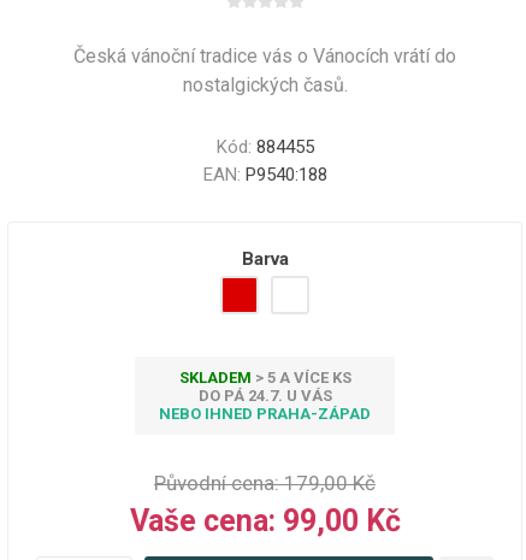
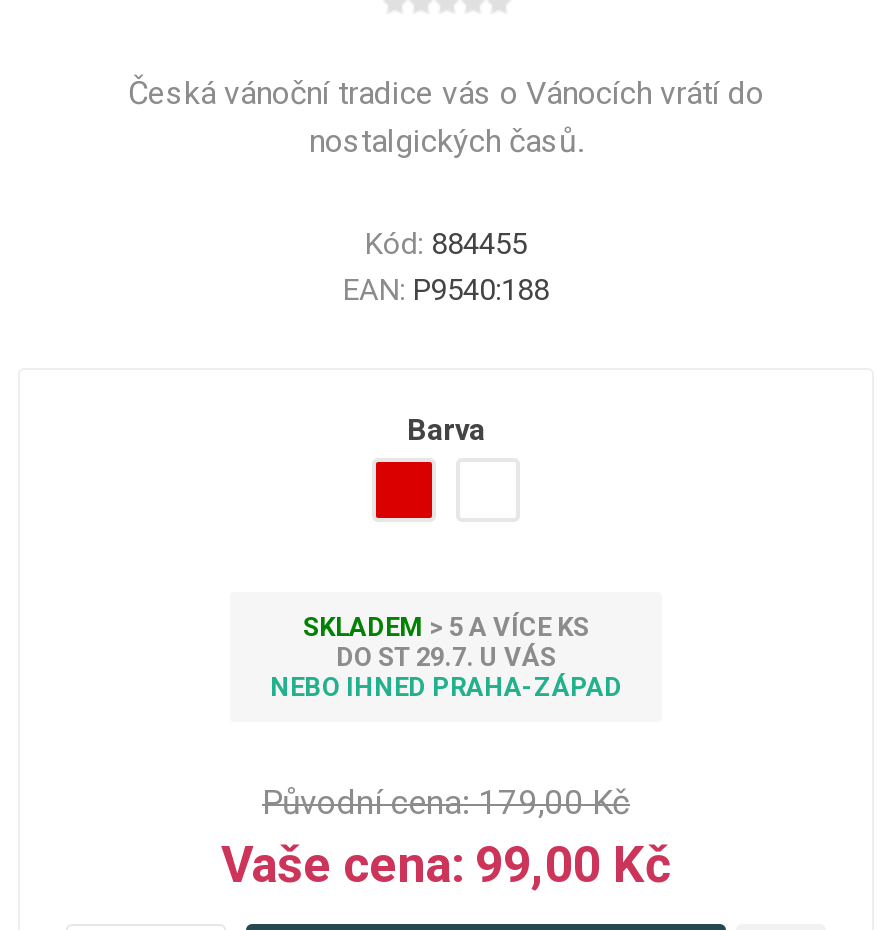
[198,387,332,405] DO PÁ 24.7. U VÁS -> [336,642,556,672] DO ST 29.7. U VÁS

